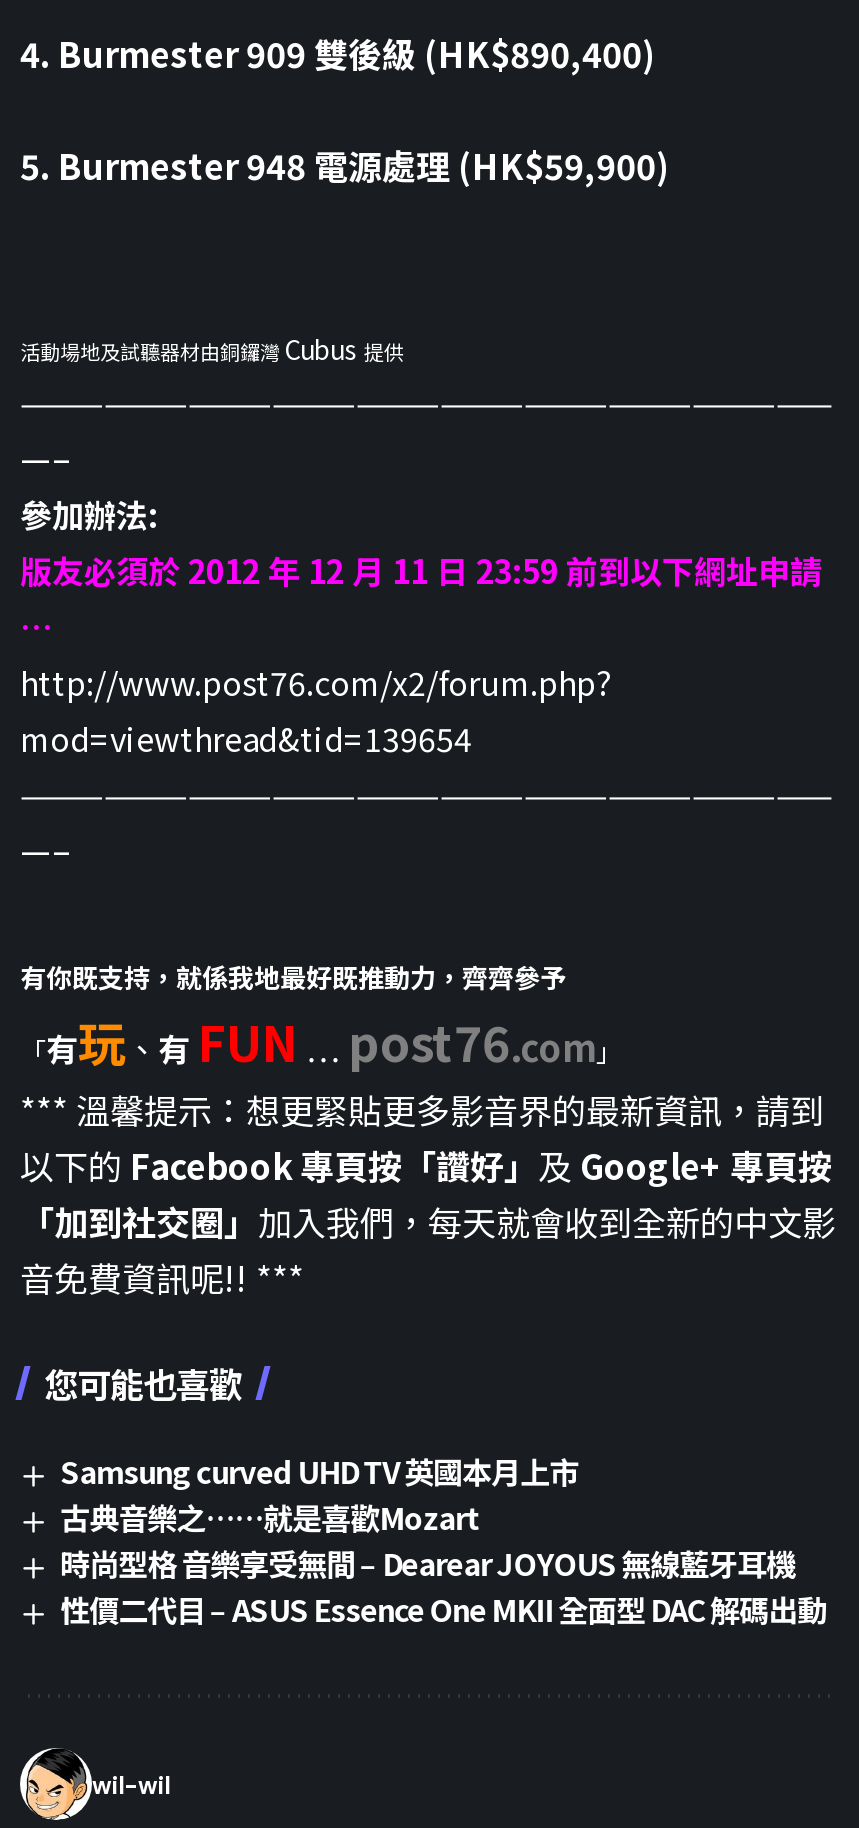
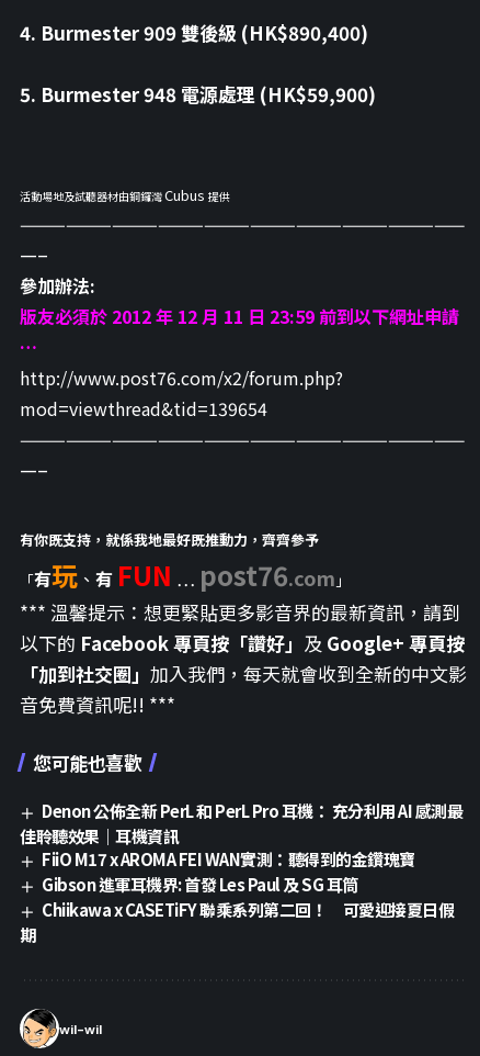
[60,1451,826,1630] Samsung curved UHD TV 英國本月上市 | 古典音樂之……就是喜歡Mozart | 時尚型格 音樂享受無間 – Dearear JOYOUS 無線藍牙耳機 | 性價二代目 – ASUS Essence One MKII 全面型 DAC 解碼出動 -> [20,800,463,946] Denon 公佈全新 PerL 和 PerL Pro 耳機： 充分利用 AI 感測最 | 佳聆聽效果｜耳機資訊 | FiiO M17 x AROMA FEI WAN實測：聽得到的金鑽瑰寶 | Gibson 進軍耳機界: 首發 Les Paul 及 SG 耳筒 | Chiikawa x CASETiFY 聯乘系列第二回！ 可愛迎接夏日假 | 期

